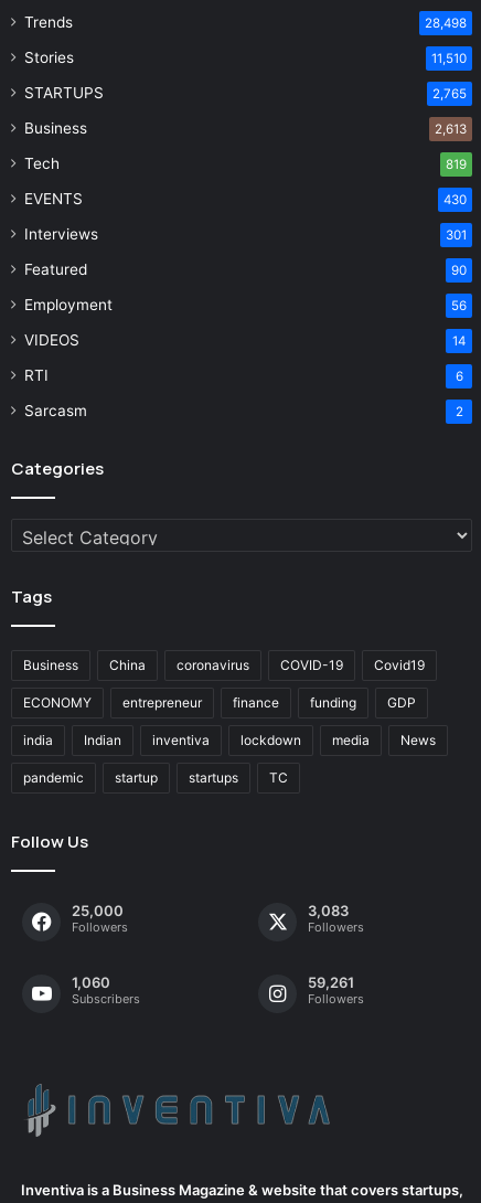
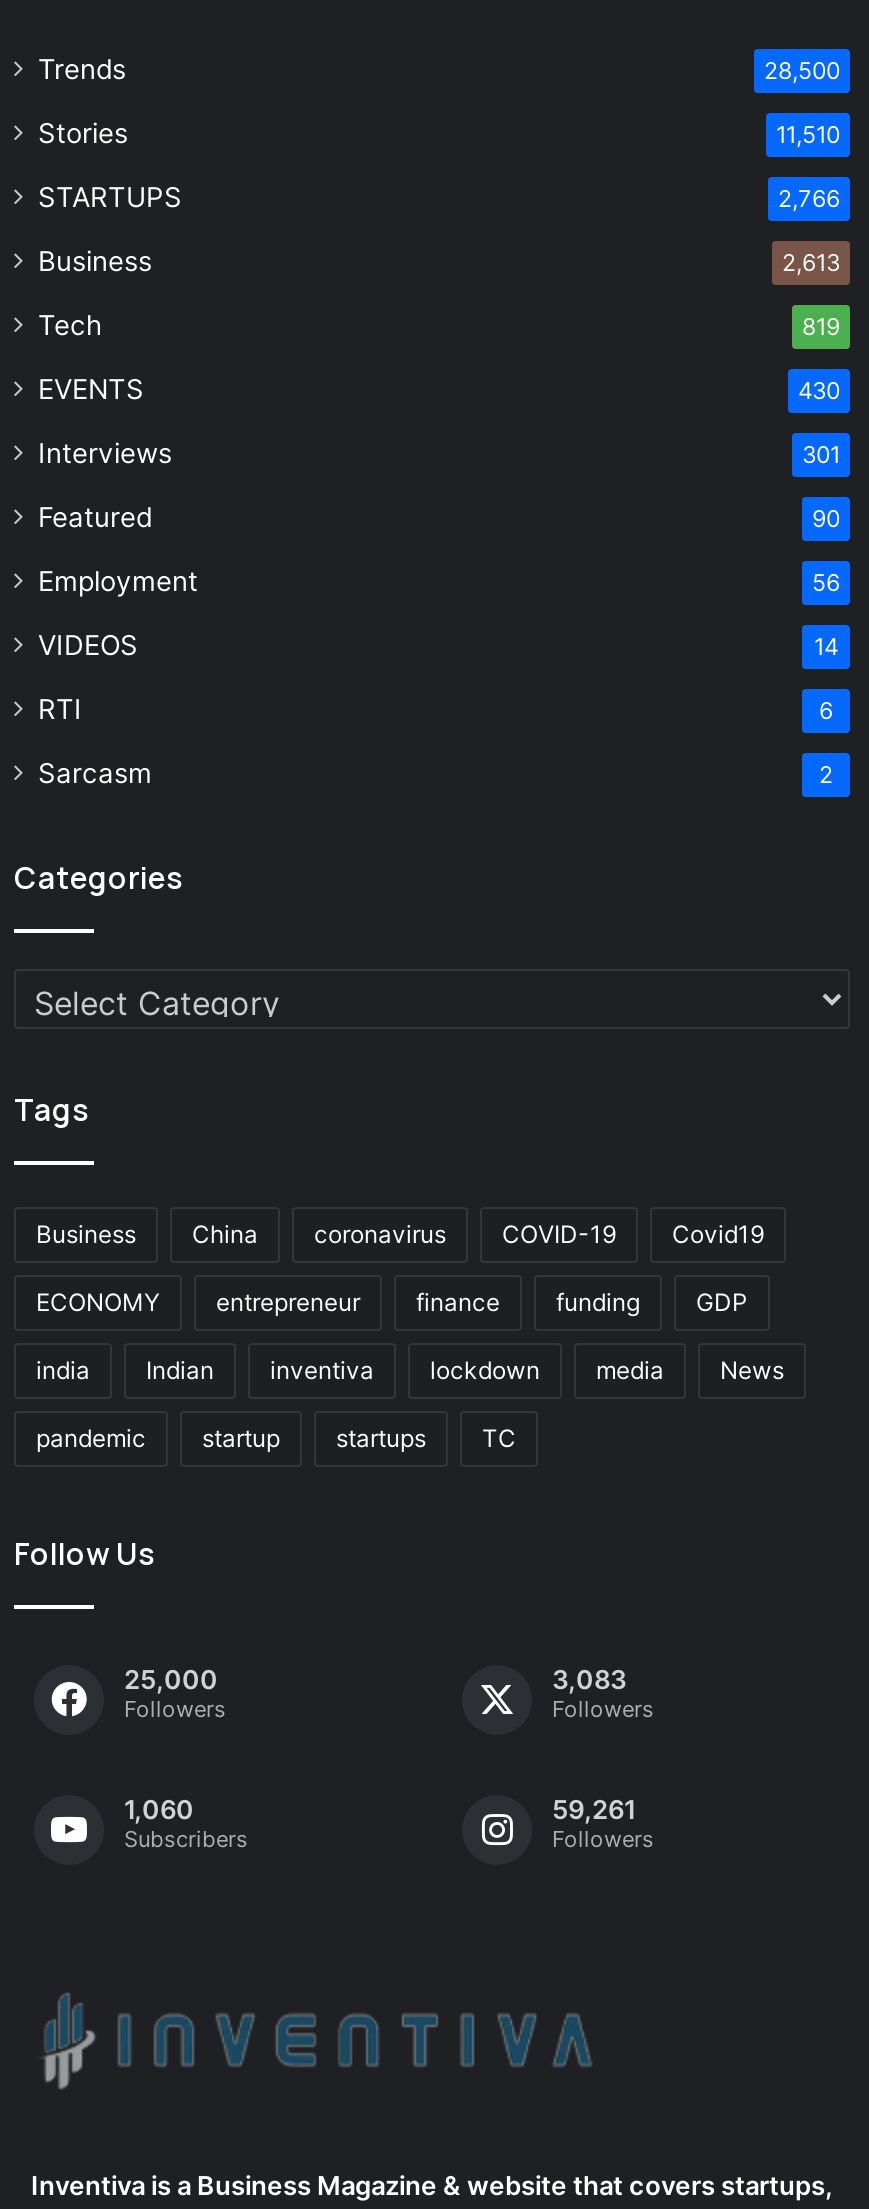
[425,15,467,31] 28,498 -> [764,56,840,84] 28,500
[432,86,467,101] 2,765 -> [778,184,840,212] 2,766

